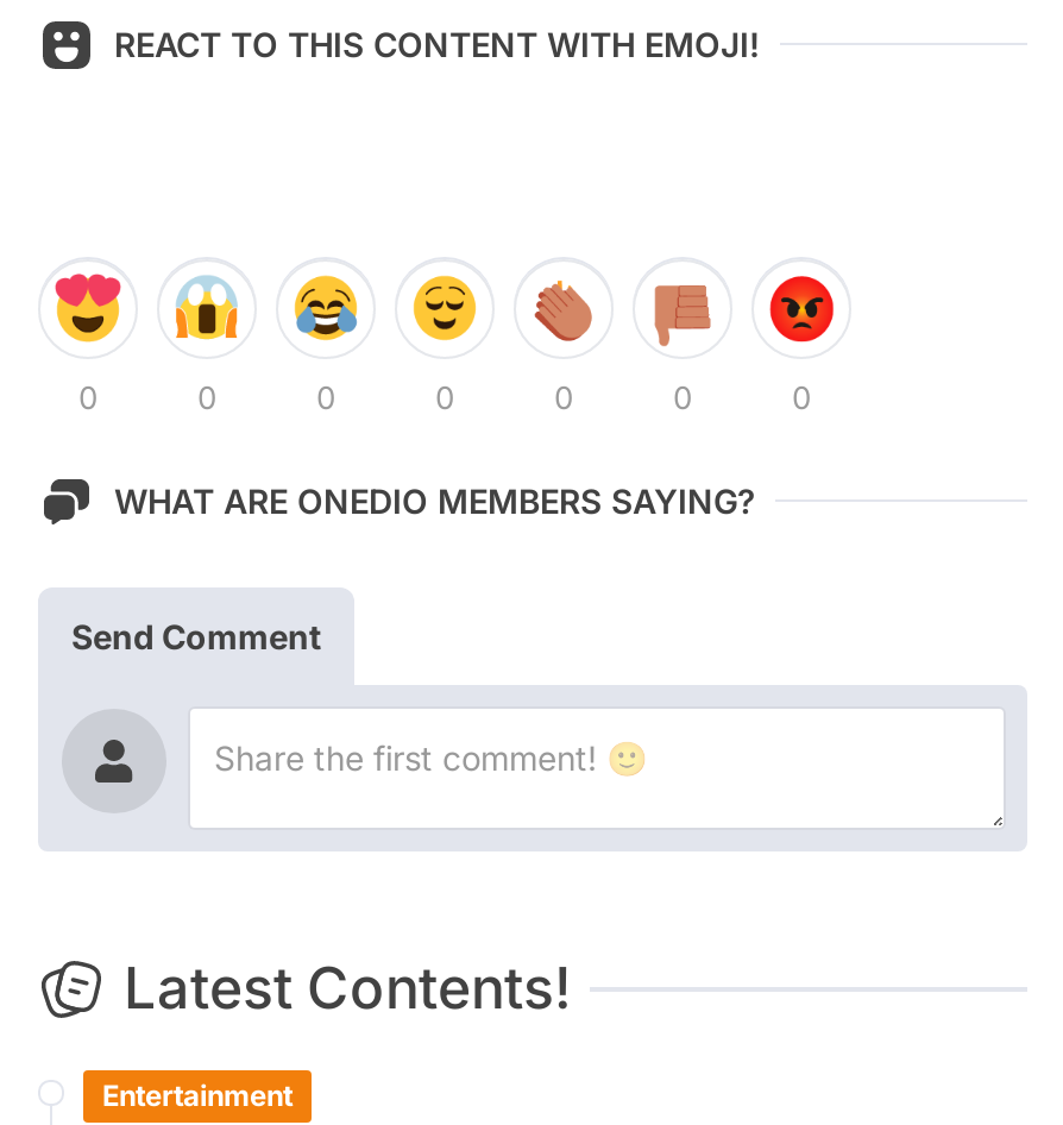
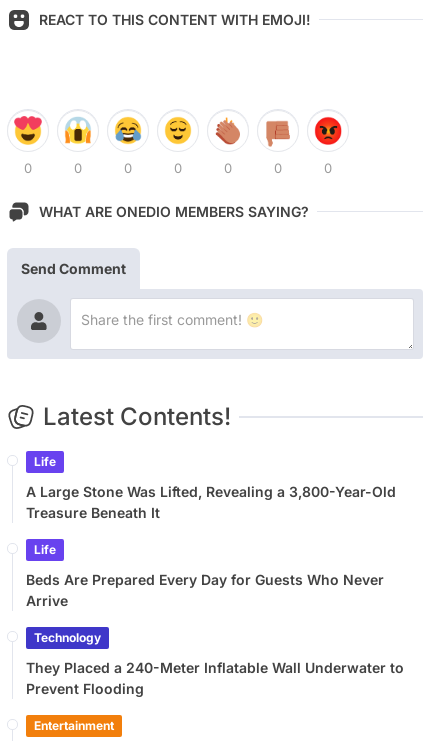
none -> [26,454,404,697] Life | A Large Stone Was Lifted, Revealing a 3,800-Year-Old | Treasure Beneath It | Life | Beds Are Prepared Every Day for Guests Who Never | Arrive | Technology | They Placed a 240-Meter Inflatable Wall Underwater to | Prevent Flooding

